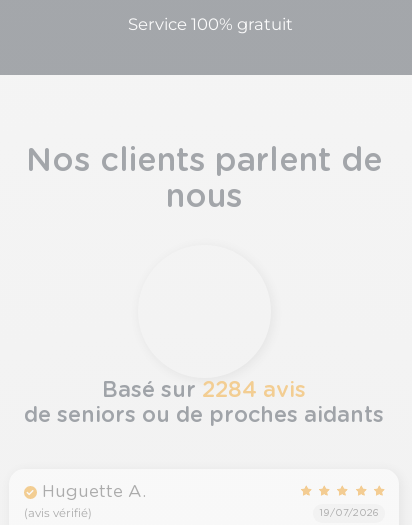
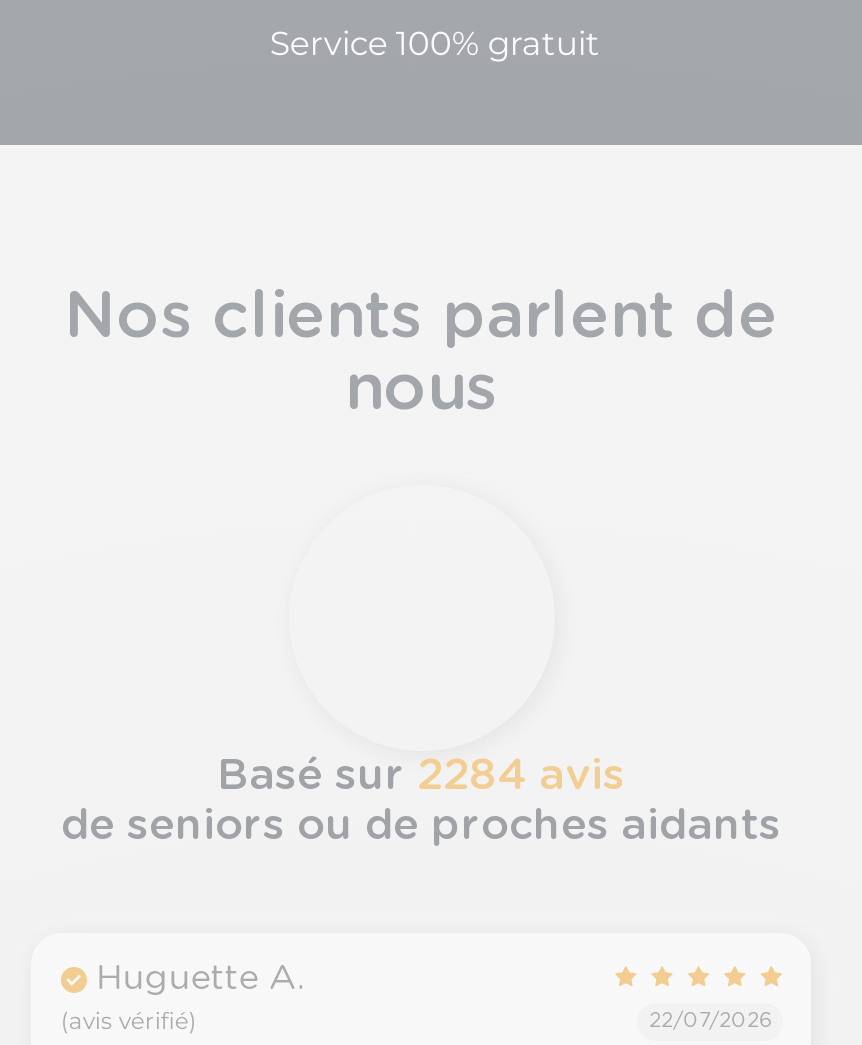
[319,508,379,518] 19/07/2026 -> [649,1011,771,1031] 22/07/2026

